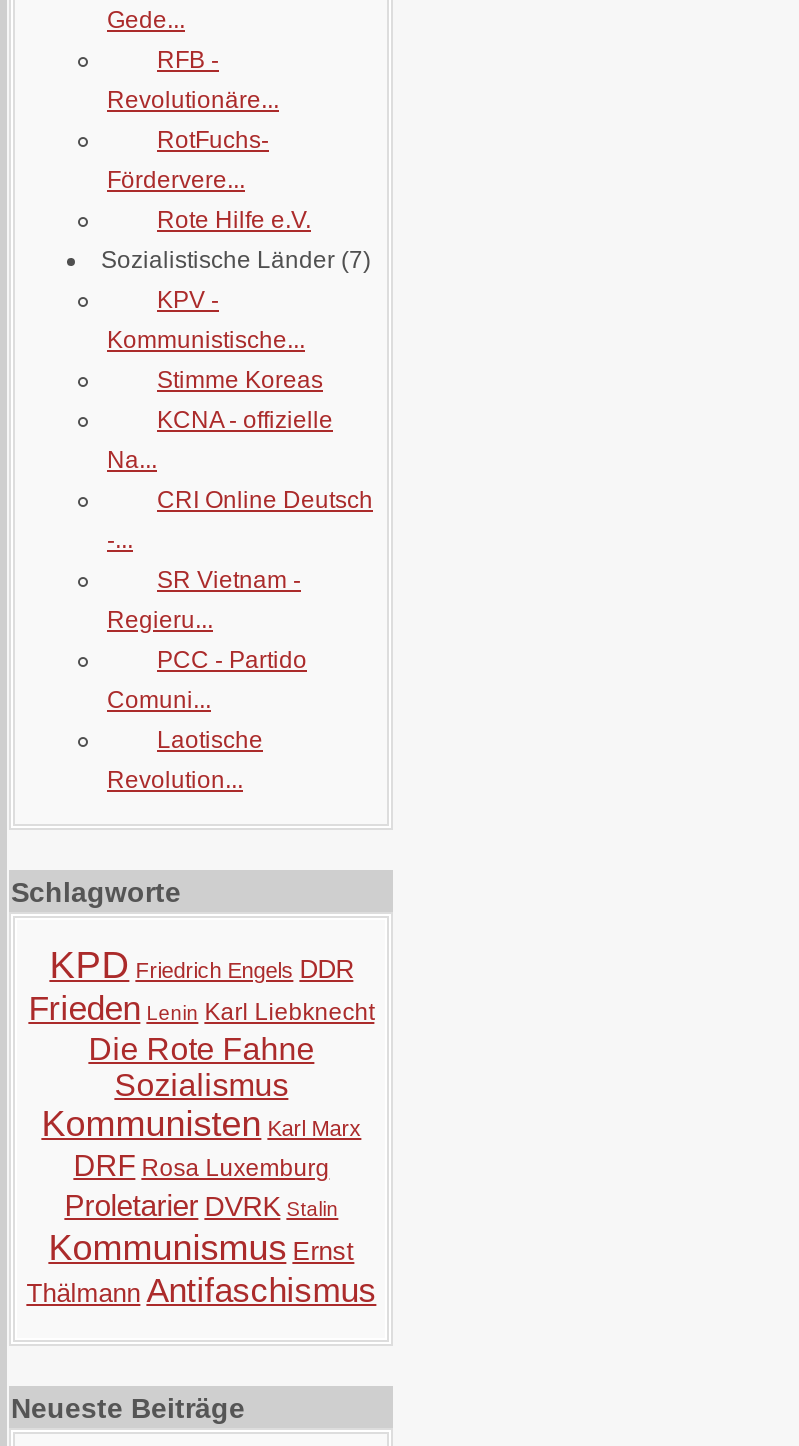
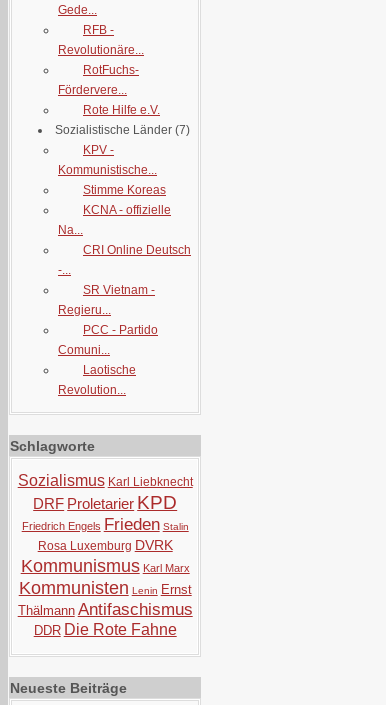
[28,944,374,1268] KPD Friedrich Engels DDR | Frieden Lenin Karl Liebknecht | Die Rote Fahne | Sozialismus | Kommunisten Karl Marx | DRF Rosa Luxemburg | Proletarier DVRK Stalin | Kommunismus Ernst -> [18,472,193,598] Sozialismus Karl Liebknecht | DRF Proletarier KPD | Friedrich Engels Frieden Stalin | Rosa Luxemburg DVRK | Kommunismus Karl Marx | Kommunisten Lenin Ernst
moved [26,1272,376,1310] -> [18,600,193,619]: Thälmann Antifaschismus
none -> [34,621,177,638] DDR Die Rote Fahne

